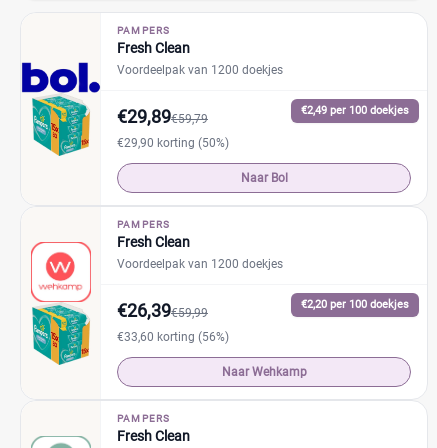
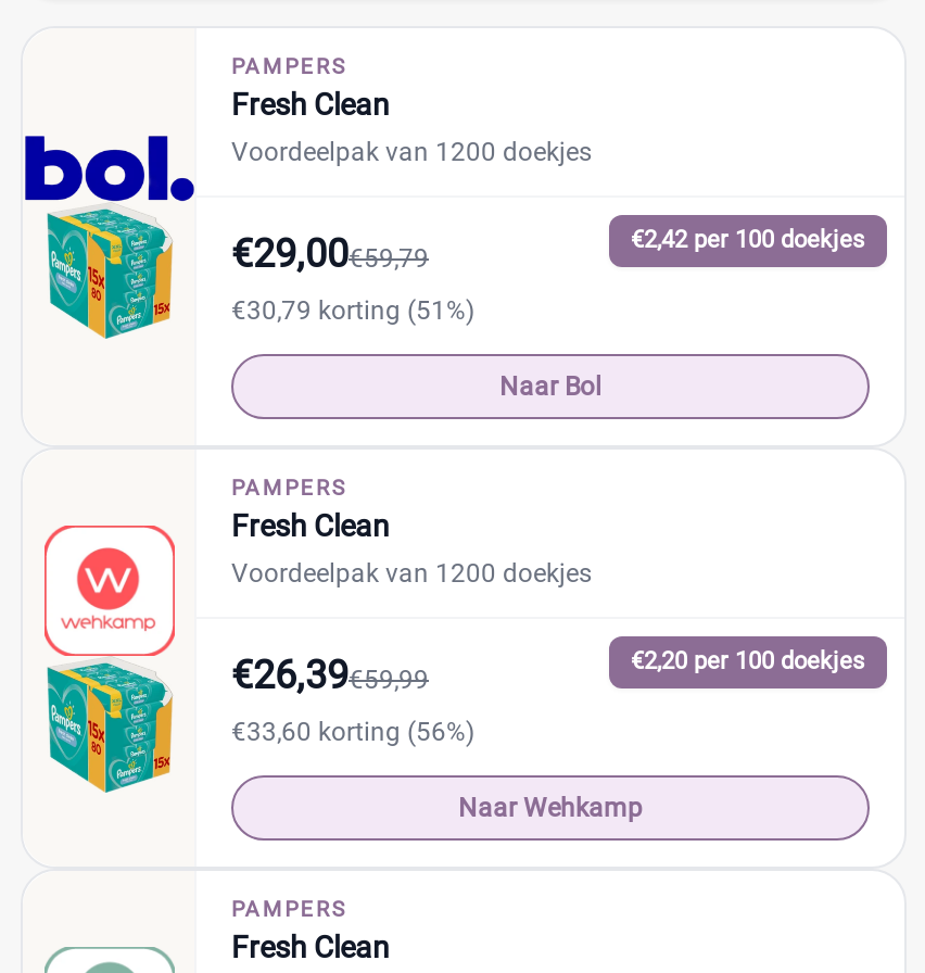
[117,106,208,127] €29,89€59,79 -> [231,230,429,276] €29,00€59,79
[301,104,409,117] €2,49 per 100 doekjes -> [631,226,865,254] €2,42 per 100 doekjes
[117,136,229,150] €29,90 korting (50%) -> [231,295,474,326] €30,79 korting (51%)

